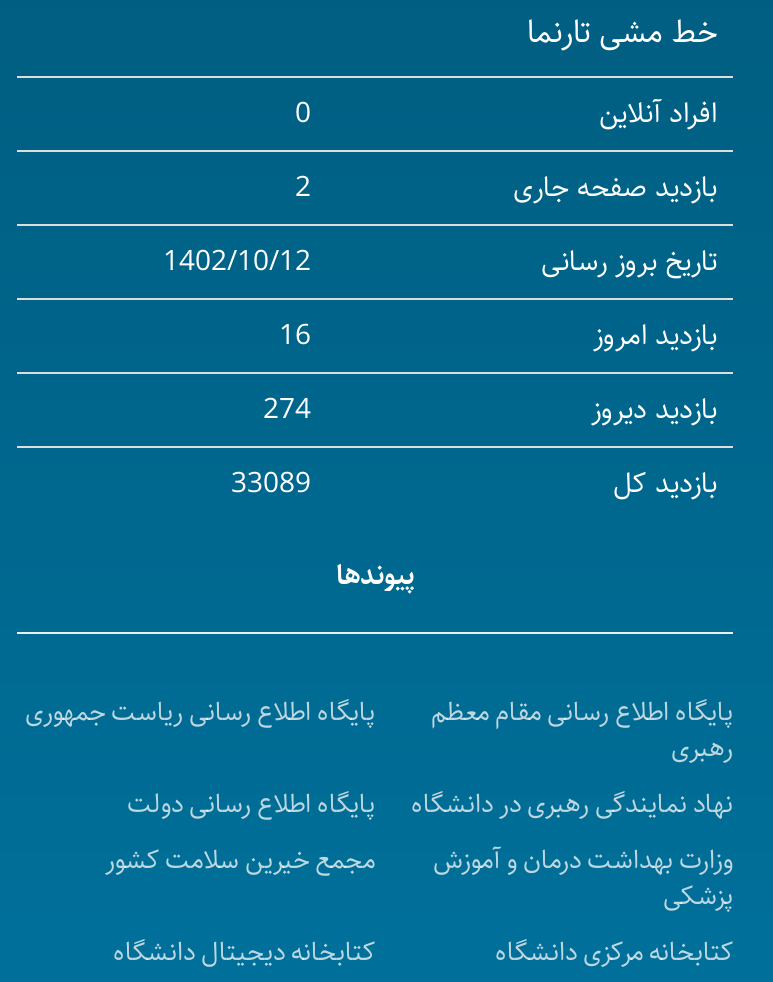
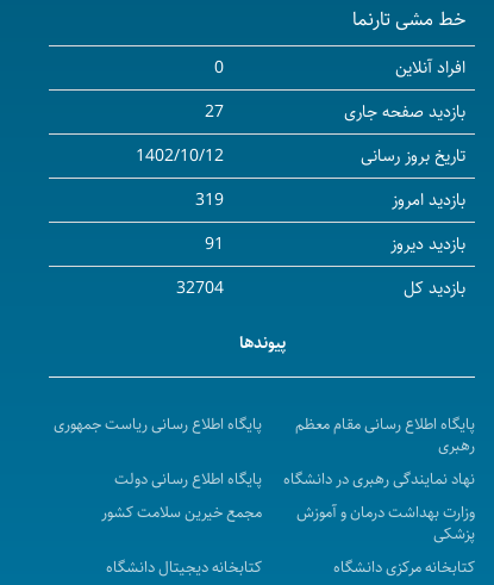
[295,166,311,210] 2 -> [205,99,224,125] 27
[279,314,311,358] 16 -> [195,187,224,213] 319
[263,388,311,432] 274 -> [205,231,224,257] 91
[231,462,311,506] 33089 -> [176,275,224,301] 32704

